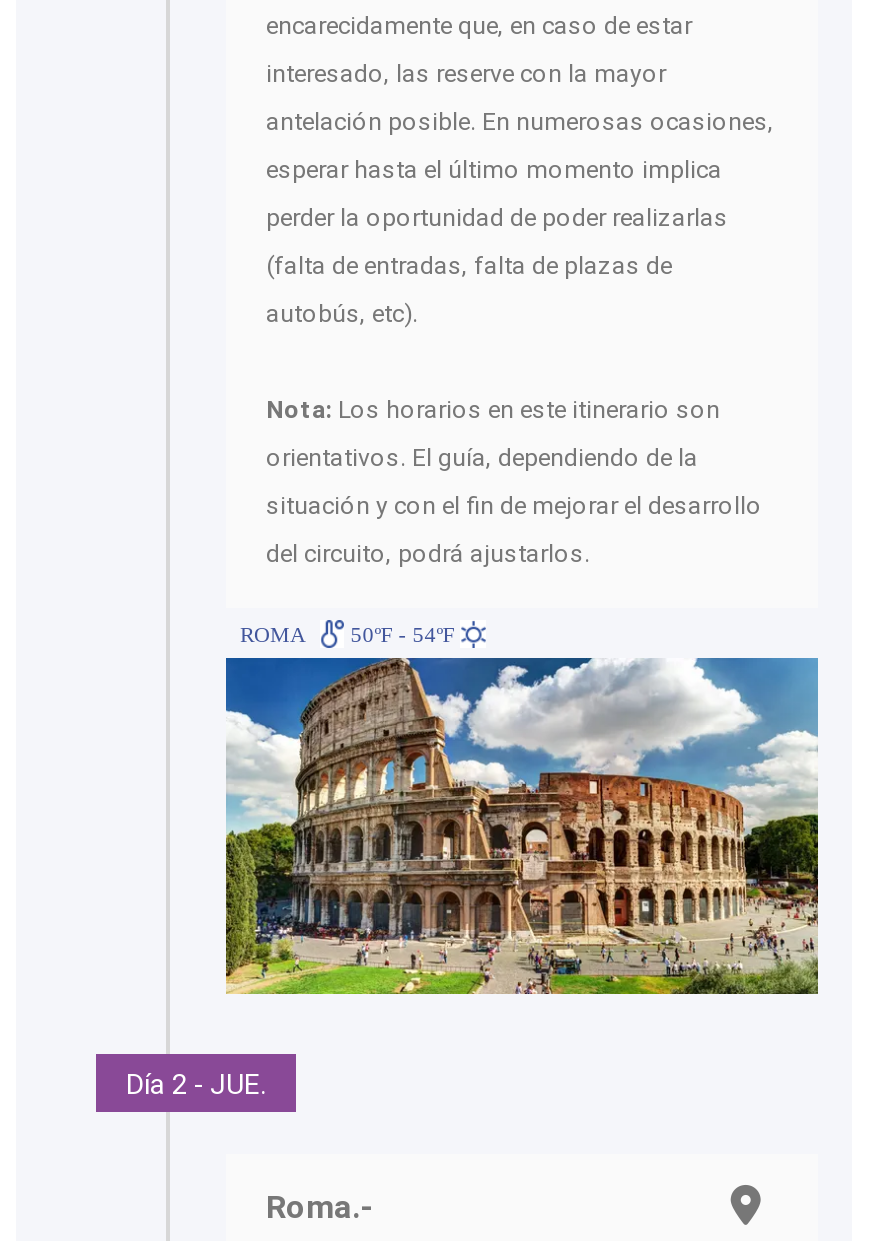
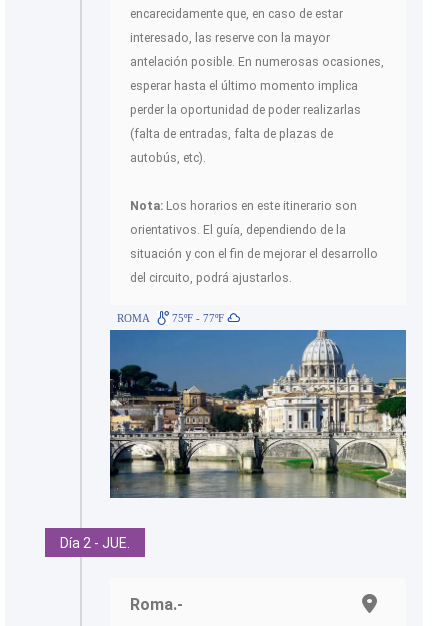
[240,622,460,646] ROMA 50ºF - 54ºF -> [117,312,227,324] ROMA 75ºF - 77ºF
[224,657,820,997] [image] -> [109,329,407,499] [image]

